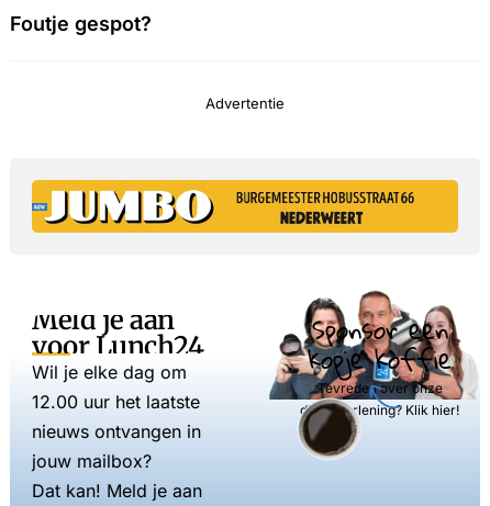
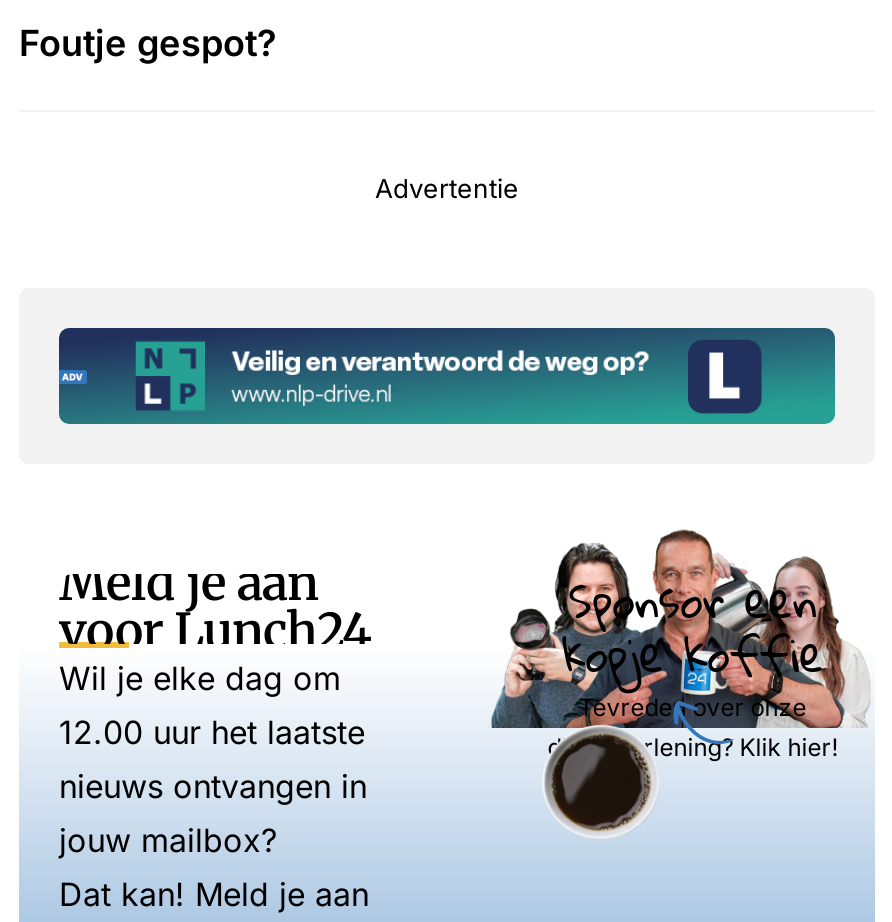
[31,179,459,234] [image] -> [57,326,837,426] [image]

